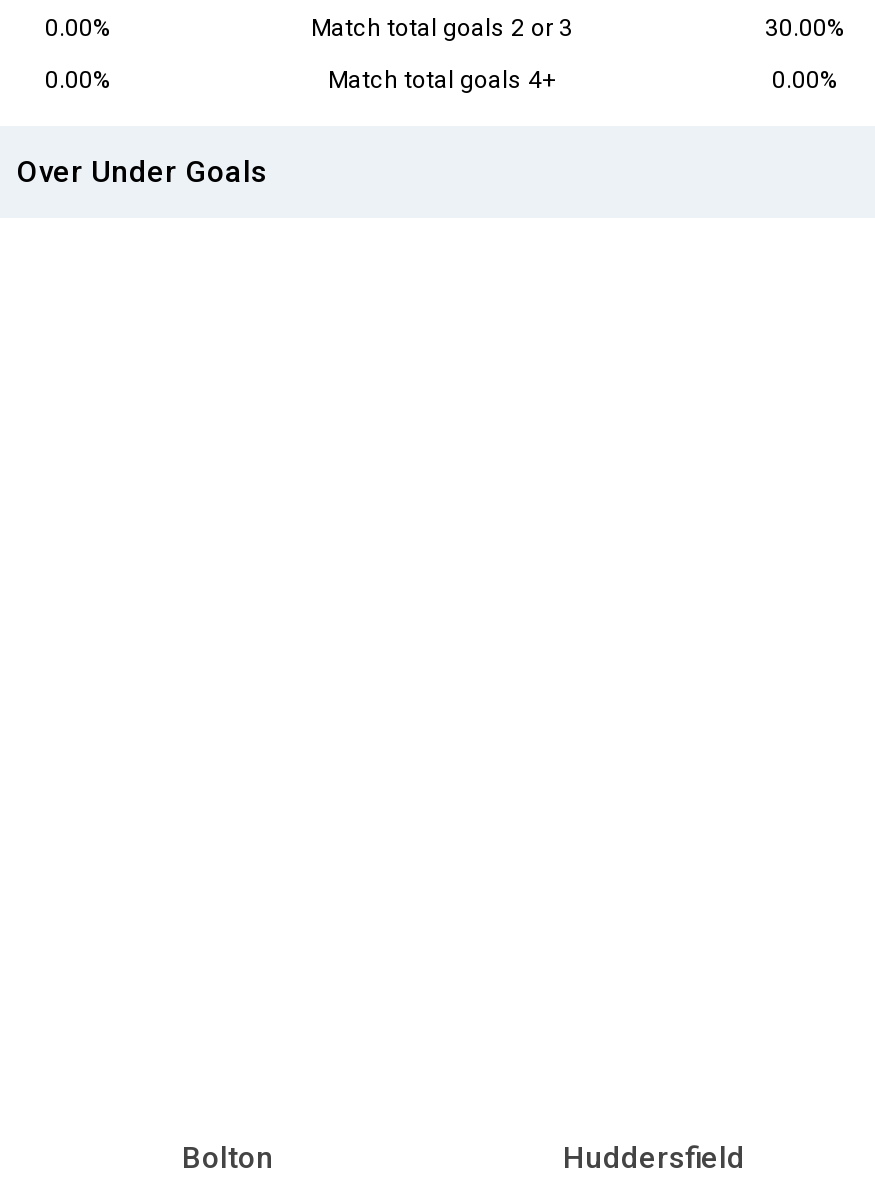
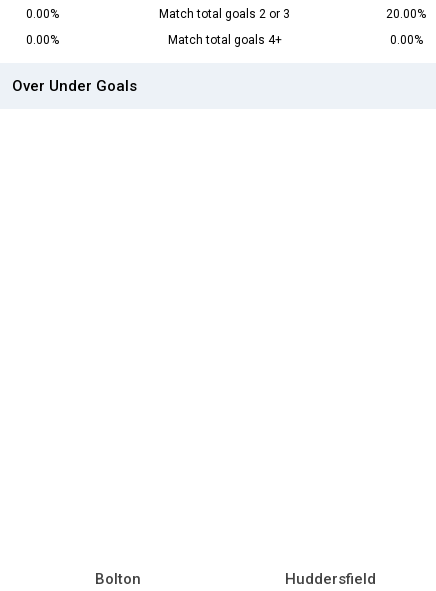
[765,14,845,42] 30.00% -> [386,7,426,21] 20.00%

